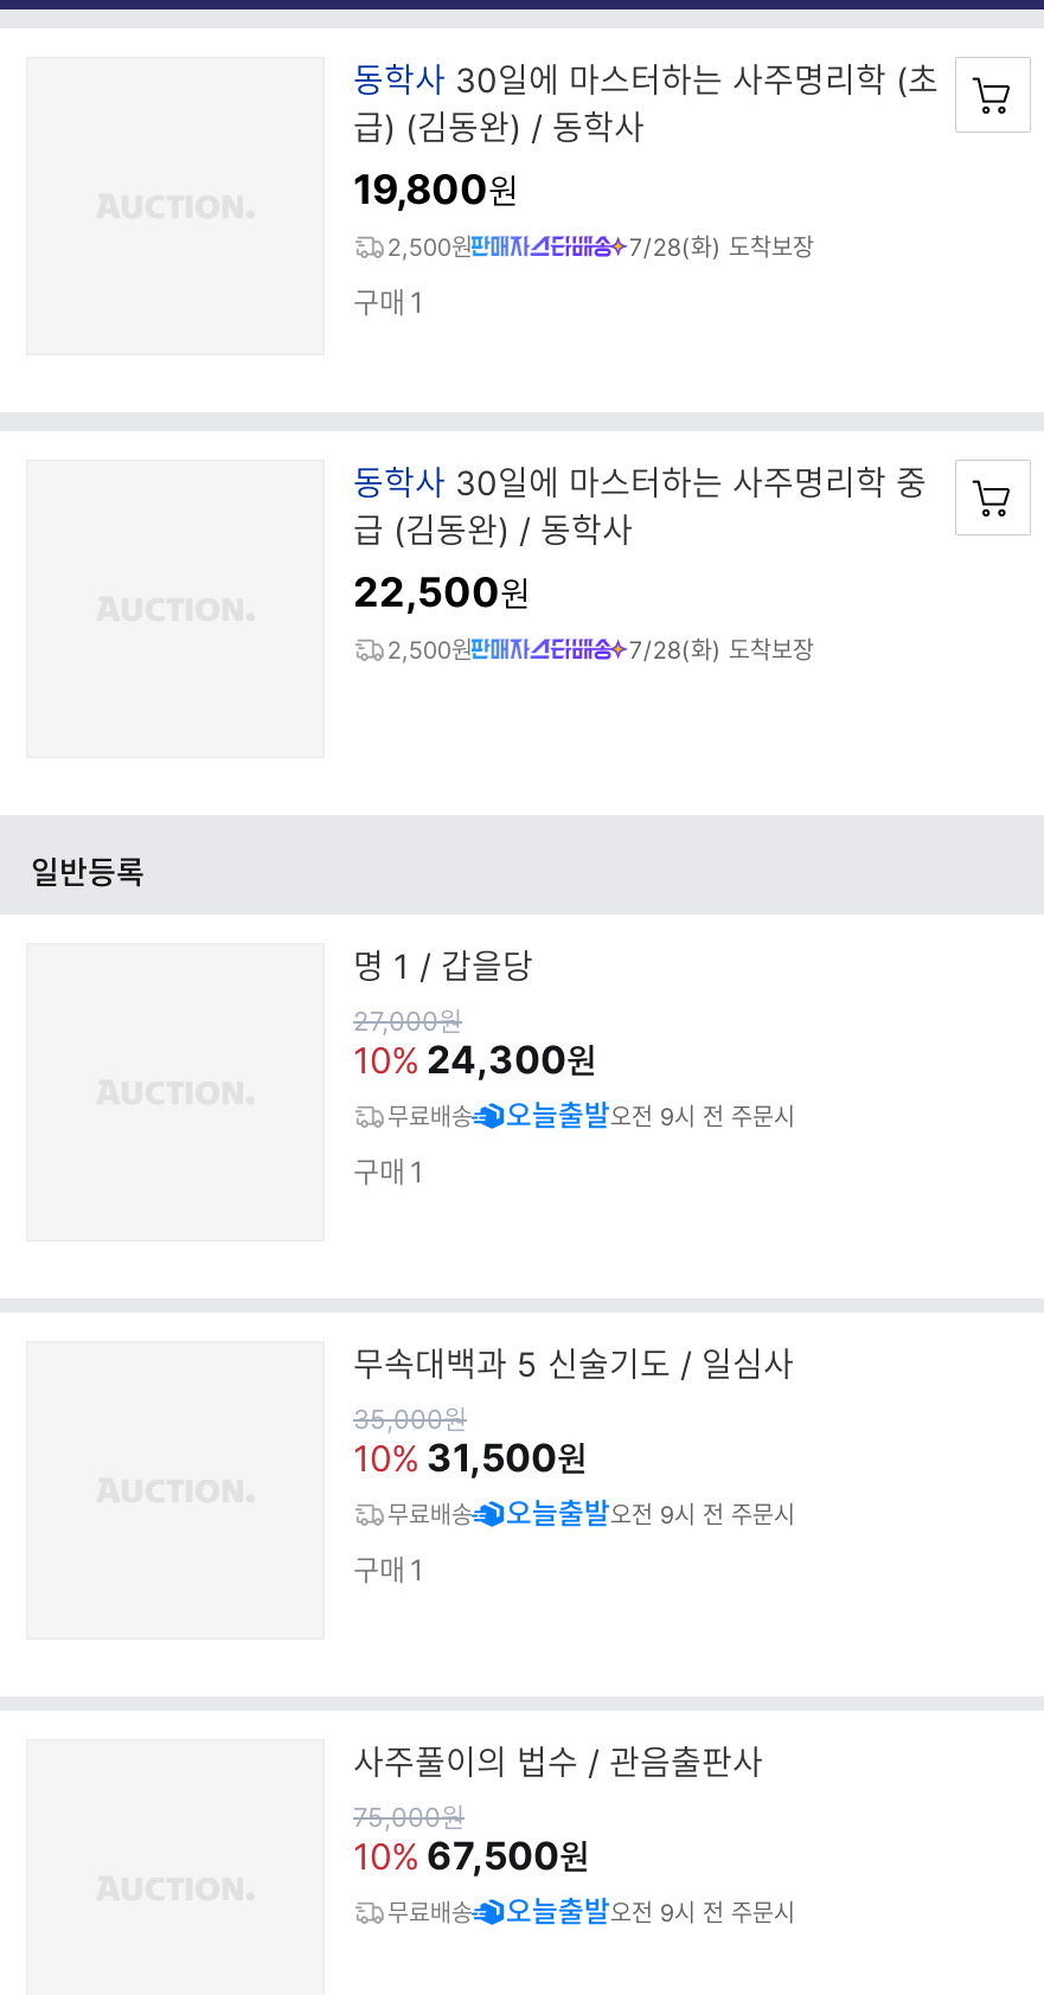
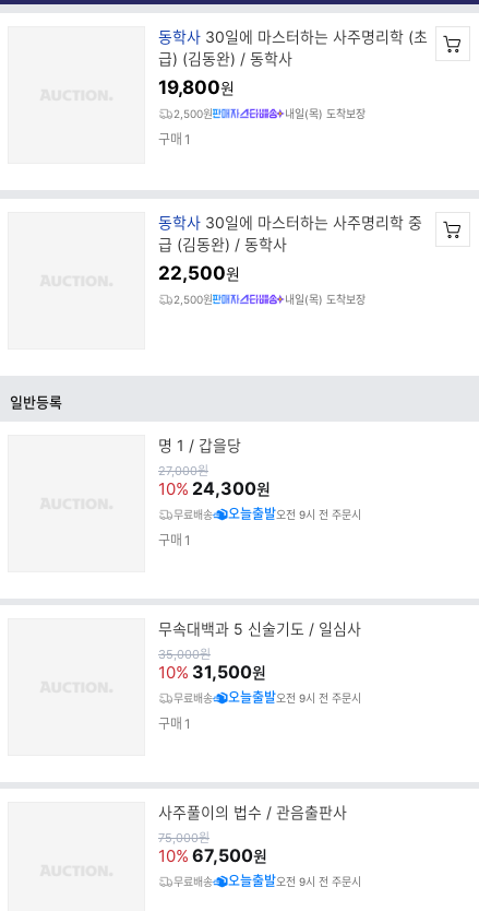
[629,232,814,261] 7/28(화) 도착보장 -> [285,107,366,120] 내일(목) 도착보장
[629,635,814,663] 7/28(화) 도착보장 -> [285,293,366,306] 내일(목) 도착보장

